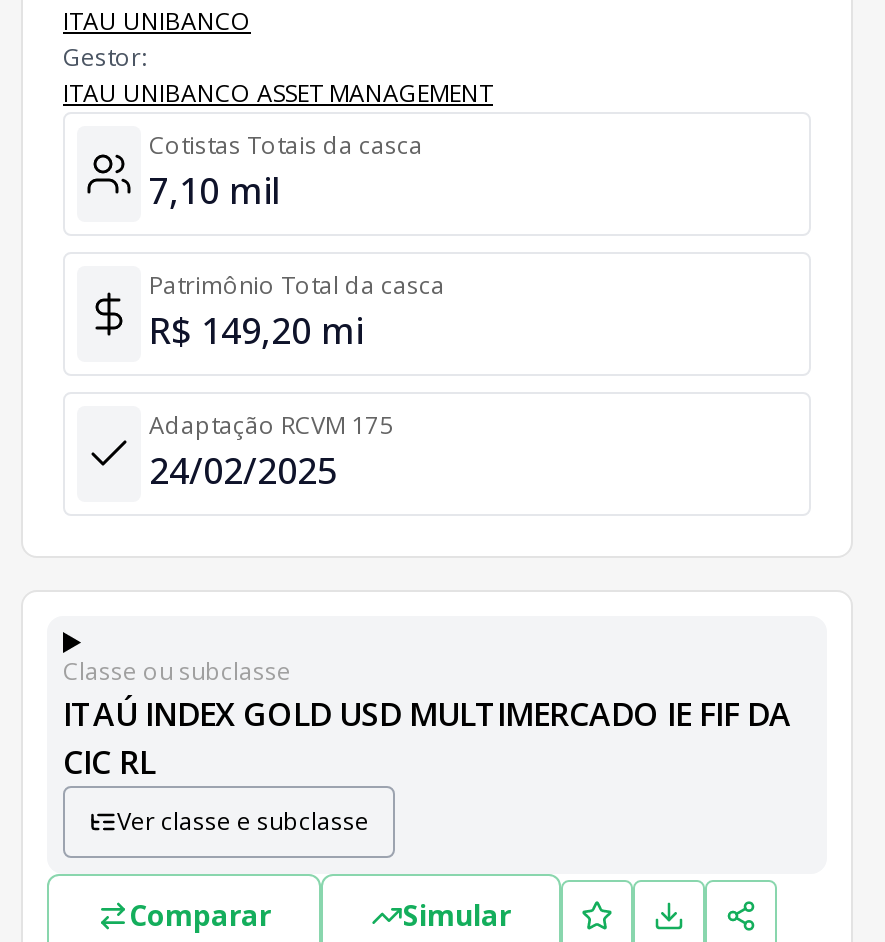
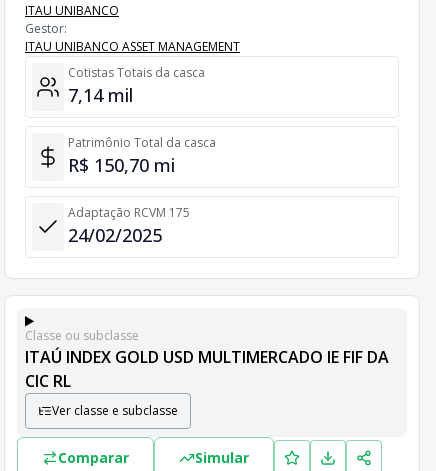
[149,166,279,214] 7,10 mil -> [68,83,133,107] 7,14 mil
[149,306,363,354] R$ 149,20 mi -> [68,153,175,177] R$ 150,70 mi

